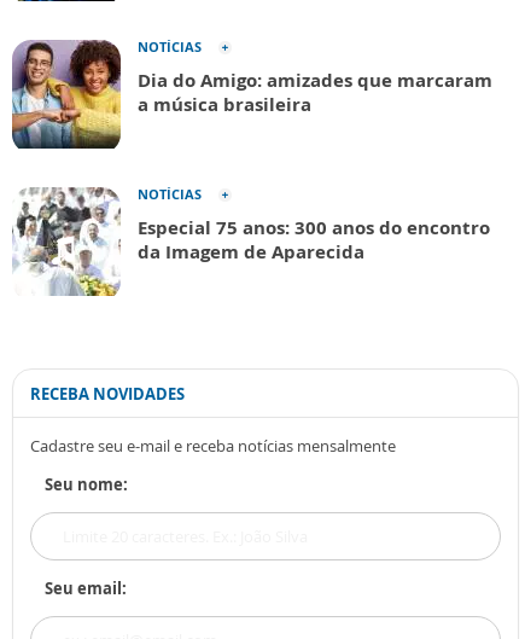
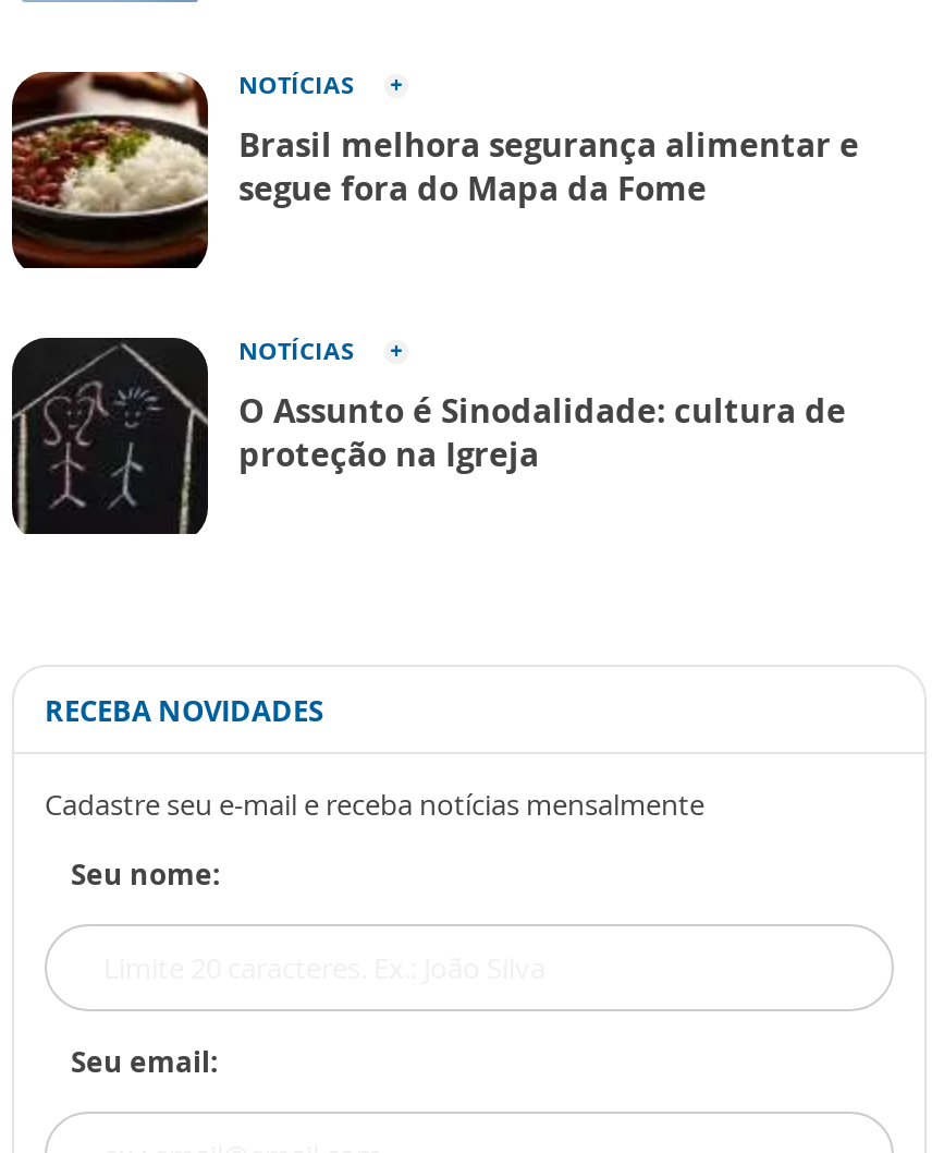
[11,40,492,149] [image] | Dia do Amigo: amizades que marcaram | a música brasileira -> [10,70,859,268] [image] | Brasil melhora segurança alimentar e | segue fora do Mapa da Fome
[12,186,490,297] [image] | Especial 75 anos: 300 anos do encontro | da Imagem de Aparecida -> [10,336,846,536] [image] | O Assunto é Sinodalidade: cultura de | proteção na Igreja

